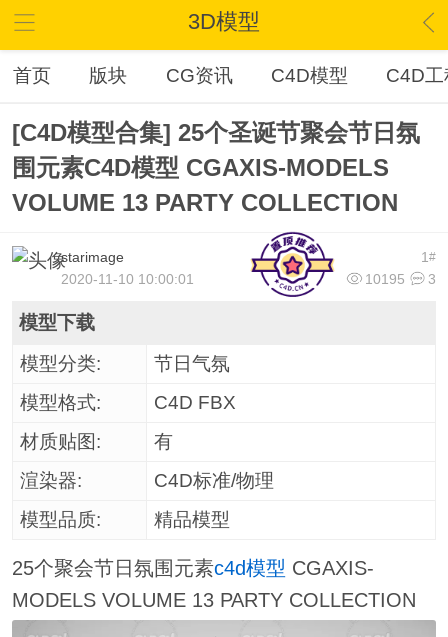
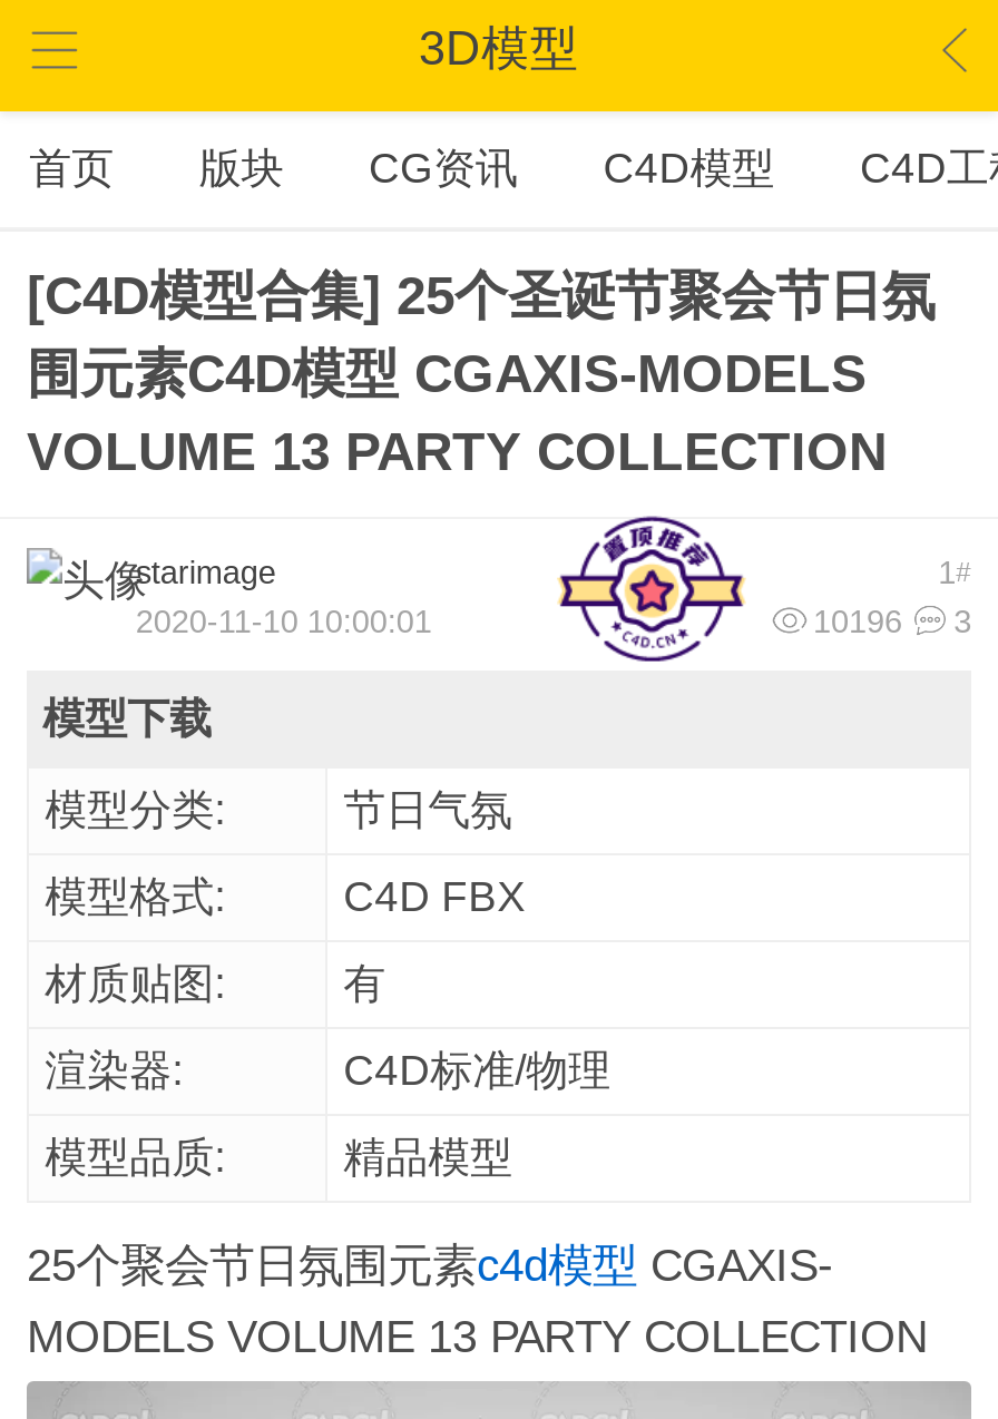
[365,270,436,286] 10195 3 -> [813,603,971,638] 10196 3

